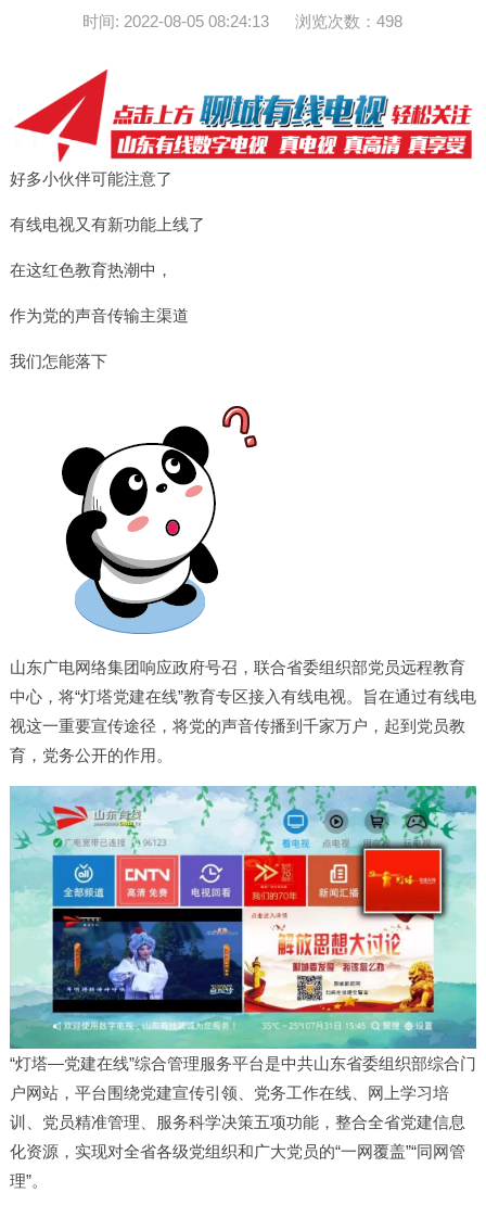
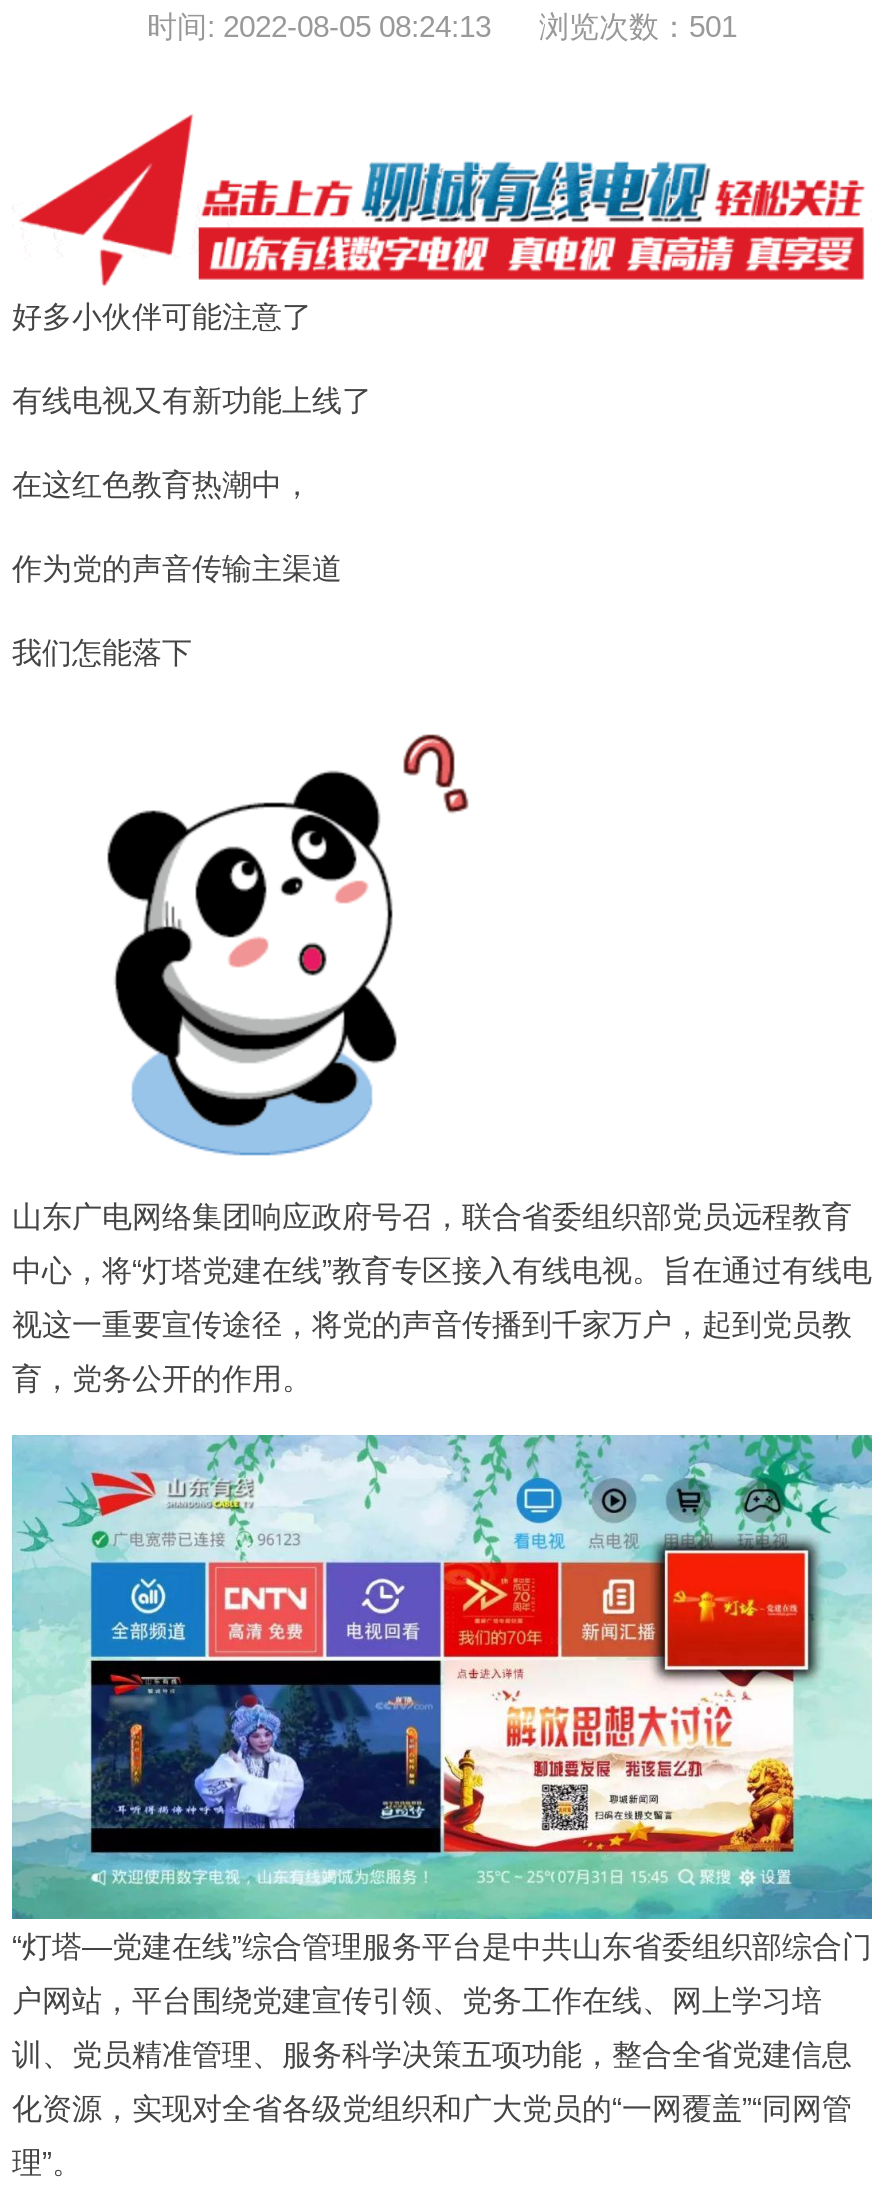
[83,12,403,30] 时间: 2022-08-05 08:24:13 浏览次数：498 -> [147,9,737,43] 时间: 2022-08-05 08:24:13 浏览次数：501

